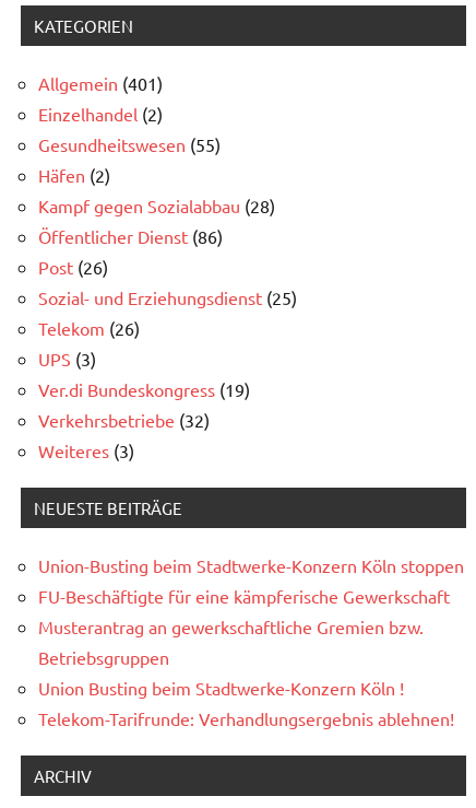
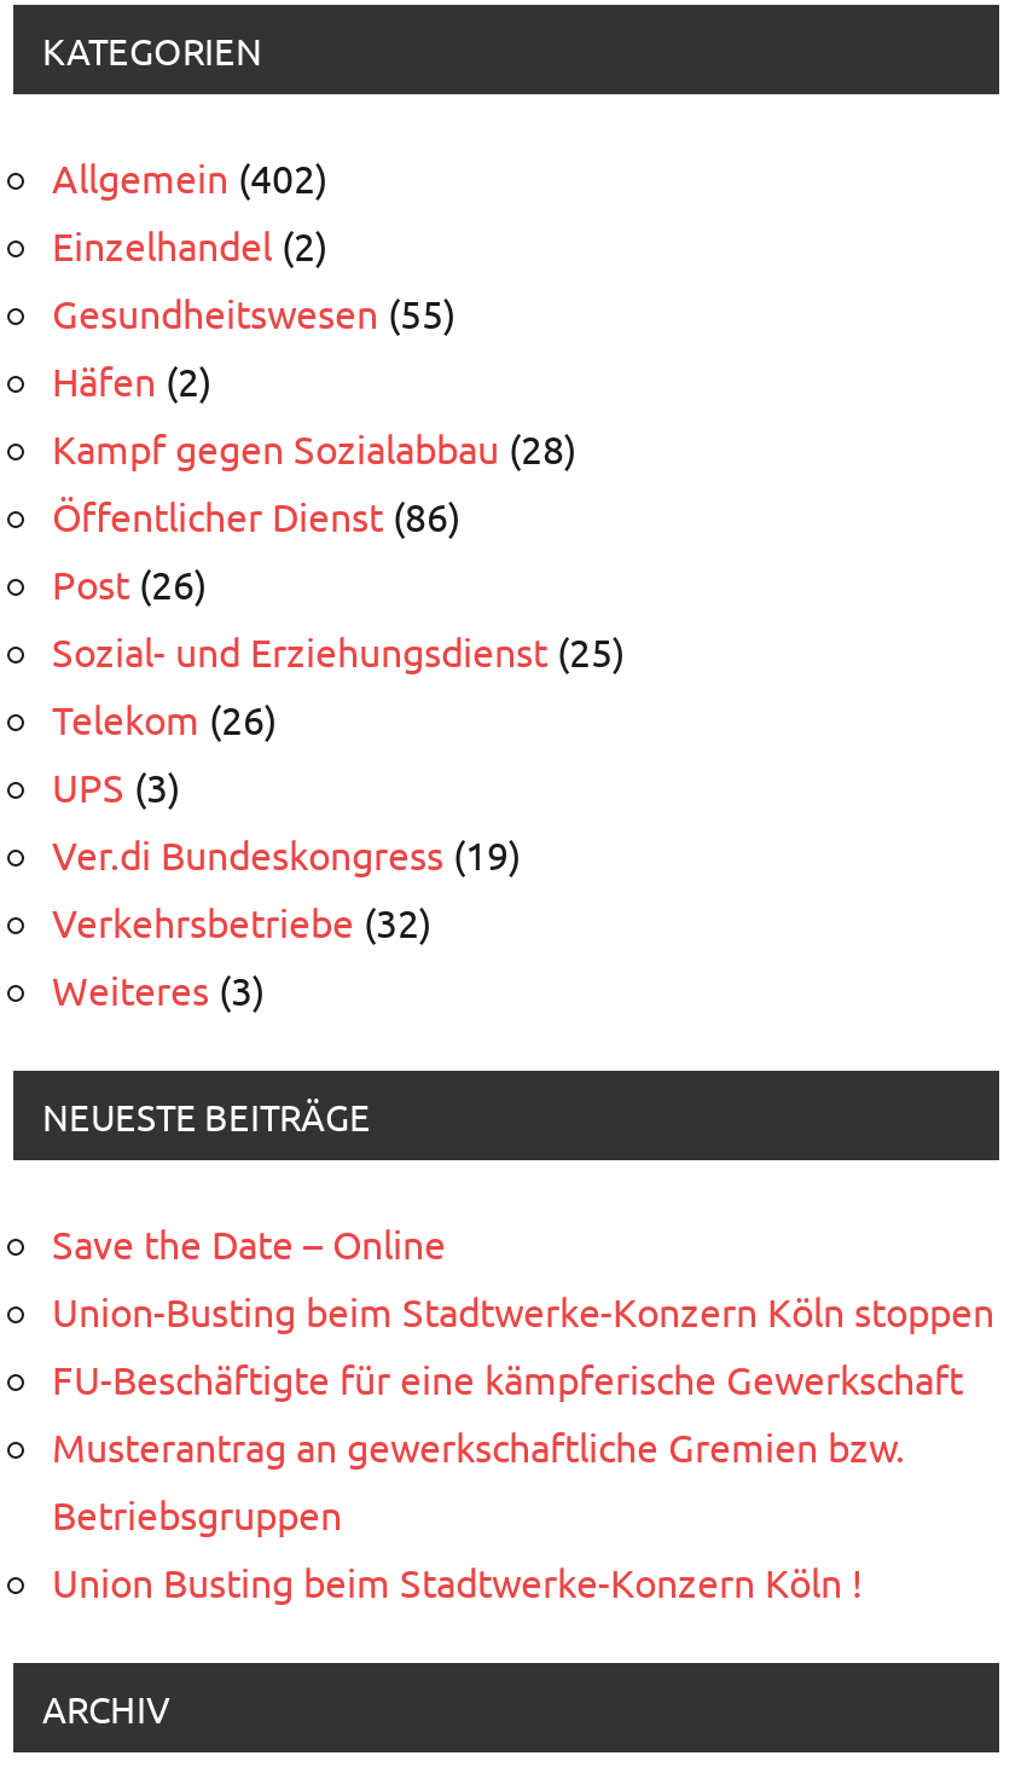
[38,72,163,94] Allgemein (401) -> [52,152,327,201] Allgemein (402)
none -> [52,1218,446,1267] Save the Date – Online
moved [38,554,464,699] -> [52,1286,994,1605]: Union-Busting beim Stadtwerke-Konzern Köln stoppen | FU-Beschäftigte für eine kämpferische Gewerkschaft | Musterantrag an gewerkschaftliche Gremien bzw. | Betriebsgruppen | Union Busting beim Stadtwerke-Konzern Köln !
[38,707,454,729] Telekom-Tarifrunde: Verhandlungsergebnis ablehnen! -> none

